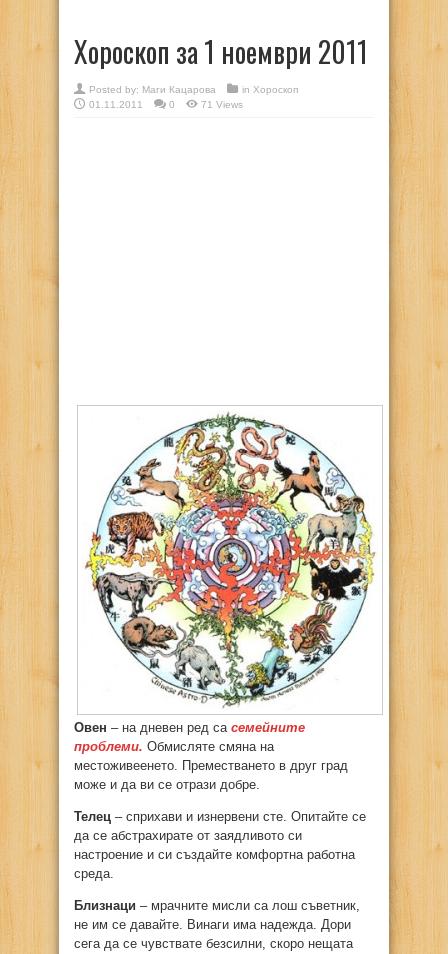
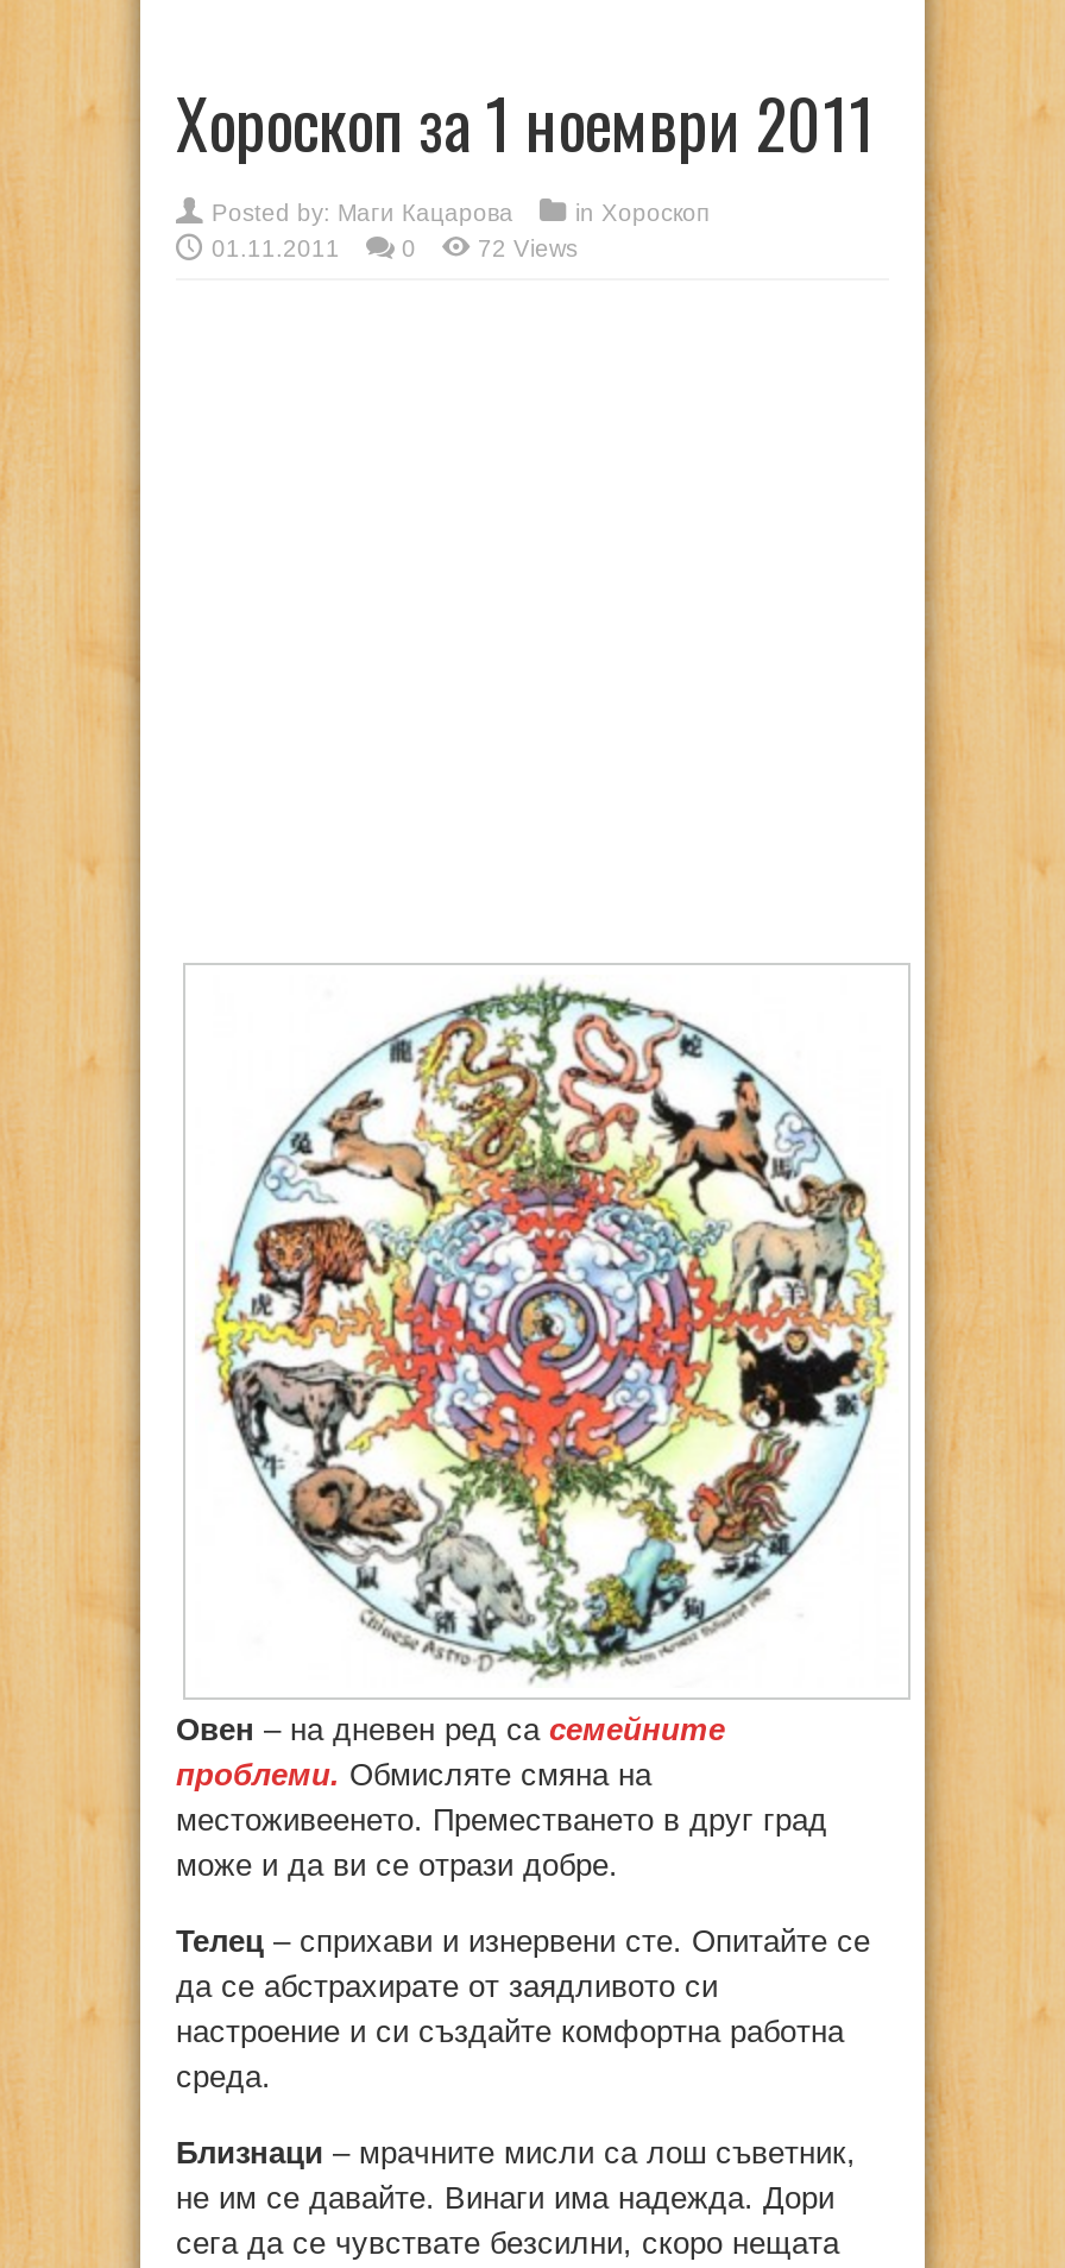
[201,99,243,110] 71 Views -> [478,235,578,262] 72 Views

